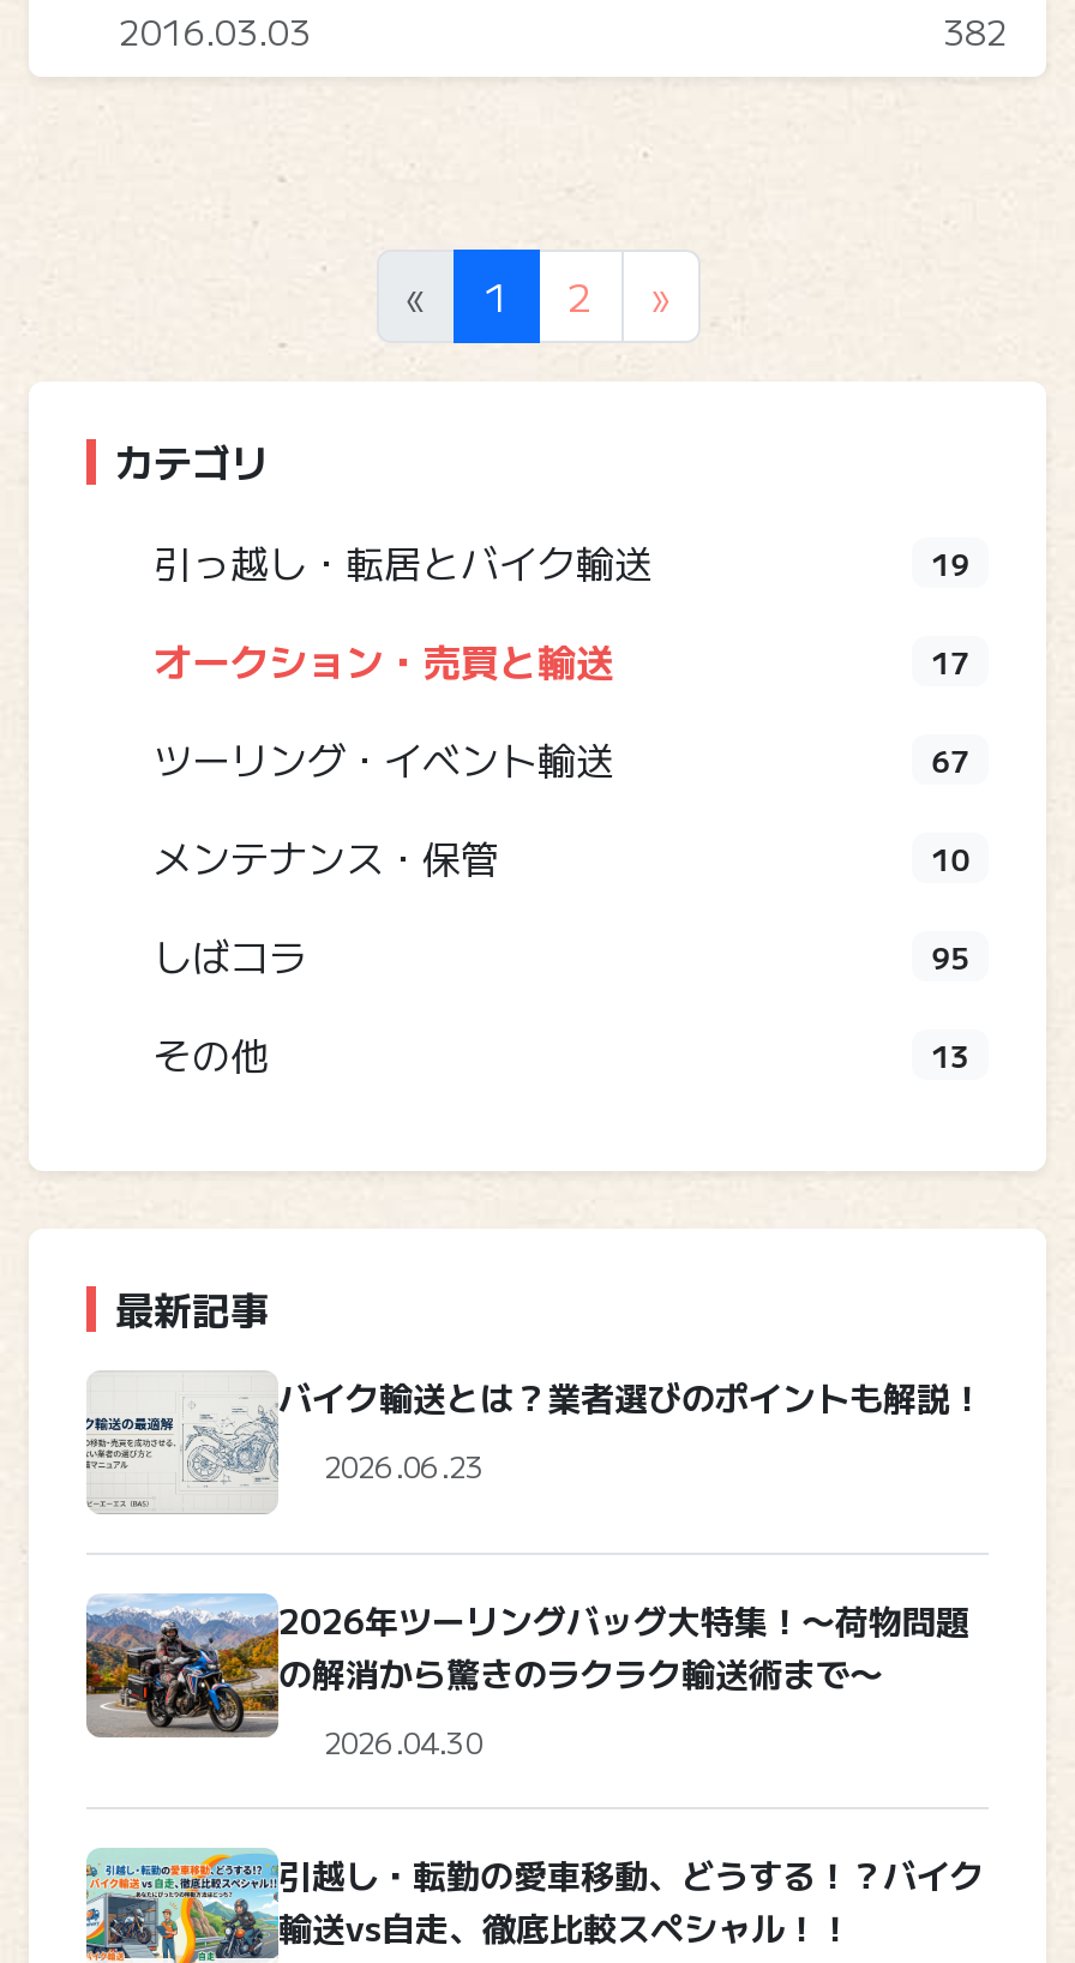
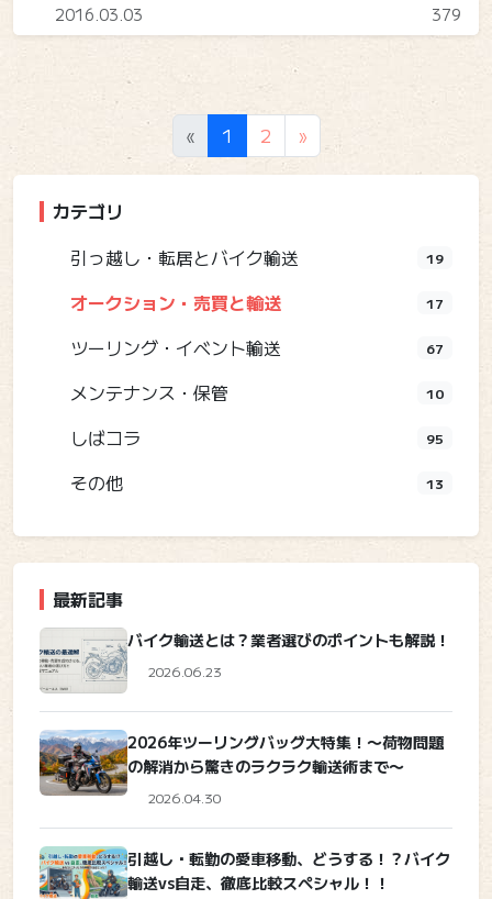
[943,7,1008,55] 382 -> [432,3,461,25] 379

